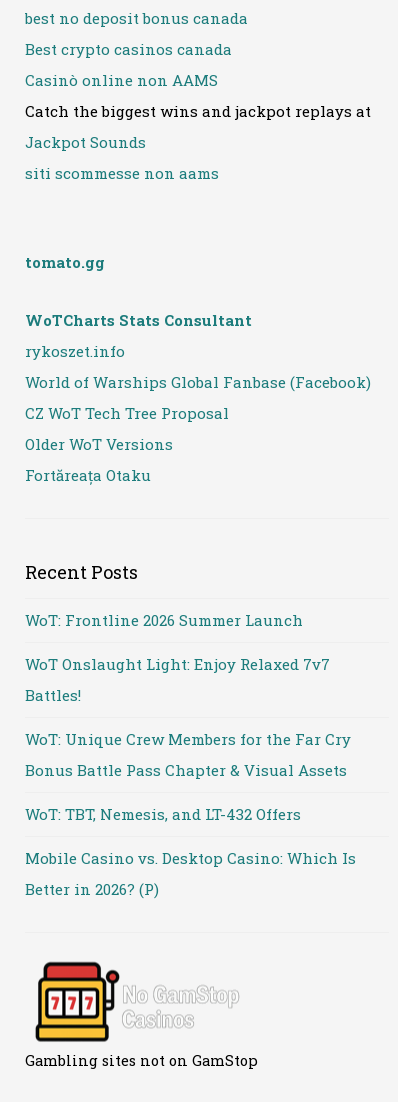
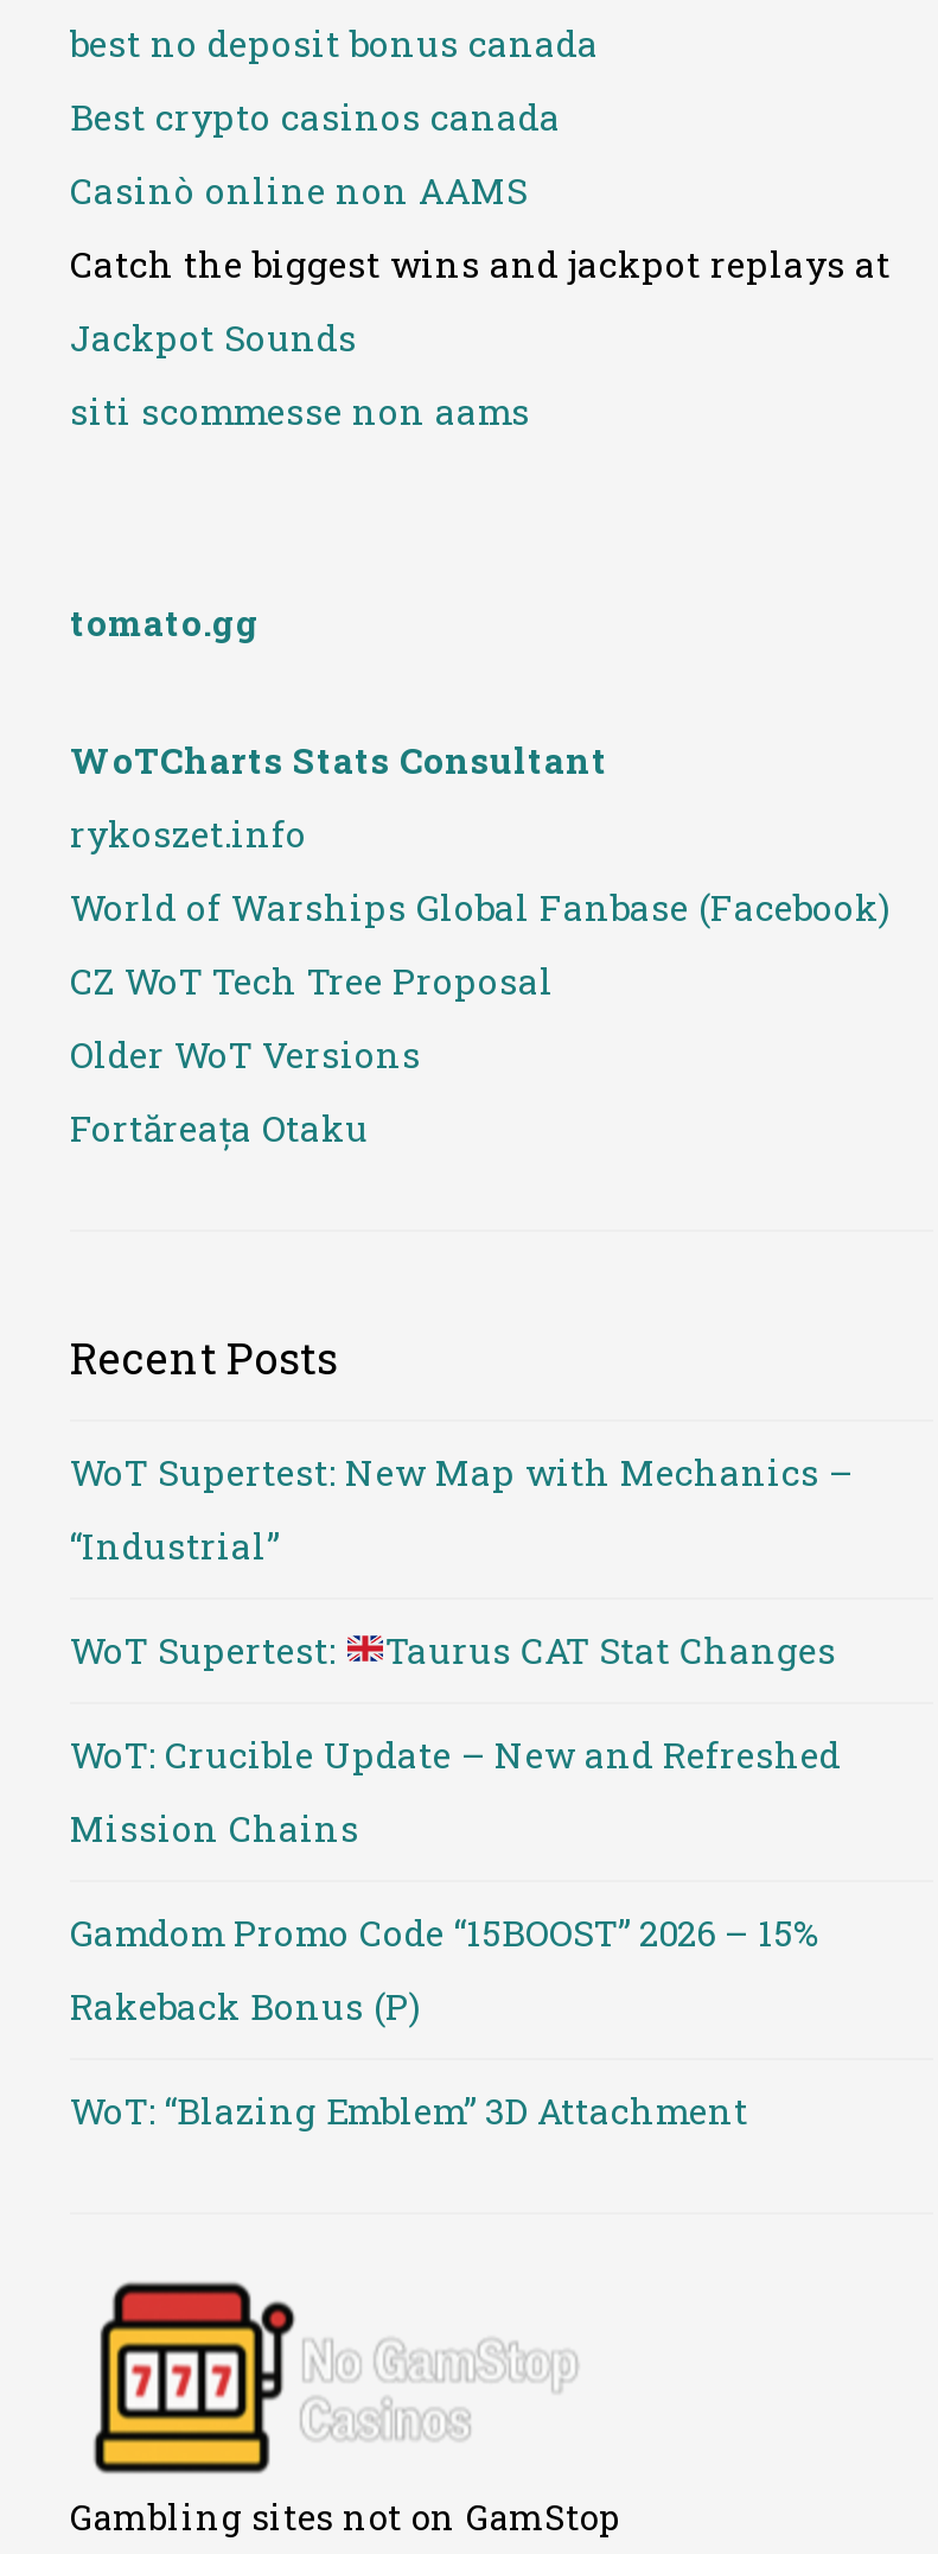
[25,610,303,630] WoT: Frontline 2026 Summer Launch -> [70,1447,853,1494] WoT Supertest: New Map with Mechanics –
[25,654,330,674] WoT Onslaught Light: Enjoy Relaxed 7v7 -> [70,1521,279,1568] “Industrial”
[25,685,81,705] Battles! -> [70,1625,836,1672] WoT Supertest: | Taurus CAT Stat Changes
[25,729,351,749] WoT: Unique Crew Members for the Far Cry -> [70,1729,841,1777] WoT: Crucible Update – New and Refreshed
[25,760,347,780] Bonus Battle Pass Chapter & Visual Assets -> [70,1803,359,1850] Mission Chains
[25,804,301,824] WoT: TBT, Nemesis, and LT-432 Offers -> [70,1907,819,1955] Gamdom Promo Code “15BOOST” 2026 – 15%
[25,848,356,868] Mobile Casino vs. Desktop Casino: Which Is -> [70,1981,421,2028] Rakeback Bonus (P)
[25,879,159,899] Better in 2026? (P) -> [70,2085,748,2133] WoT: “Blazing Emblem” 3D Attachment

